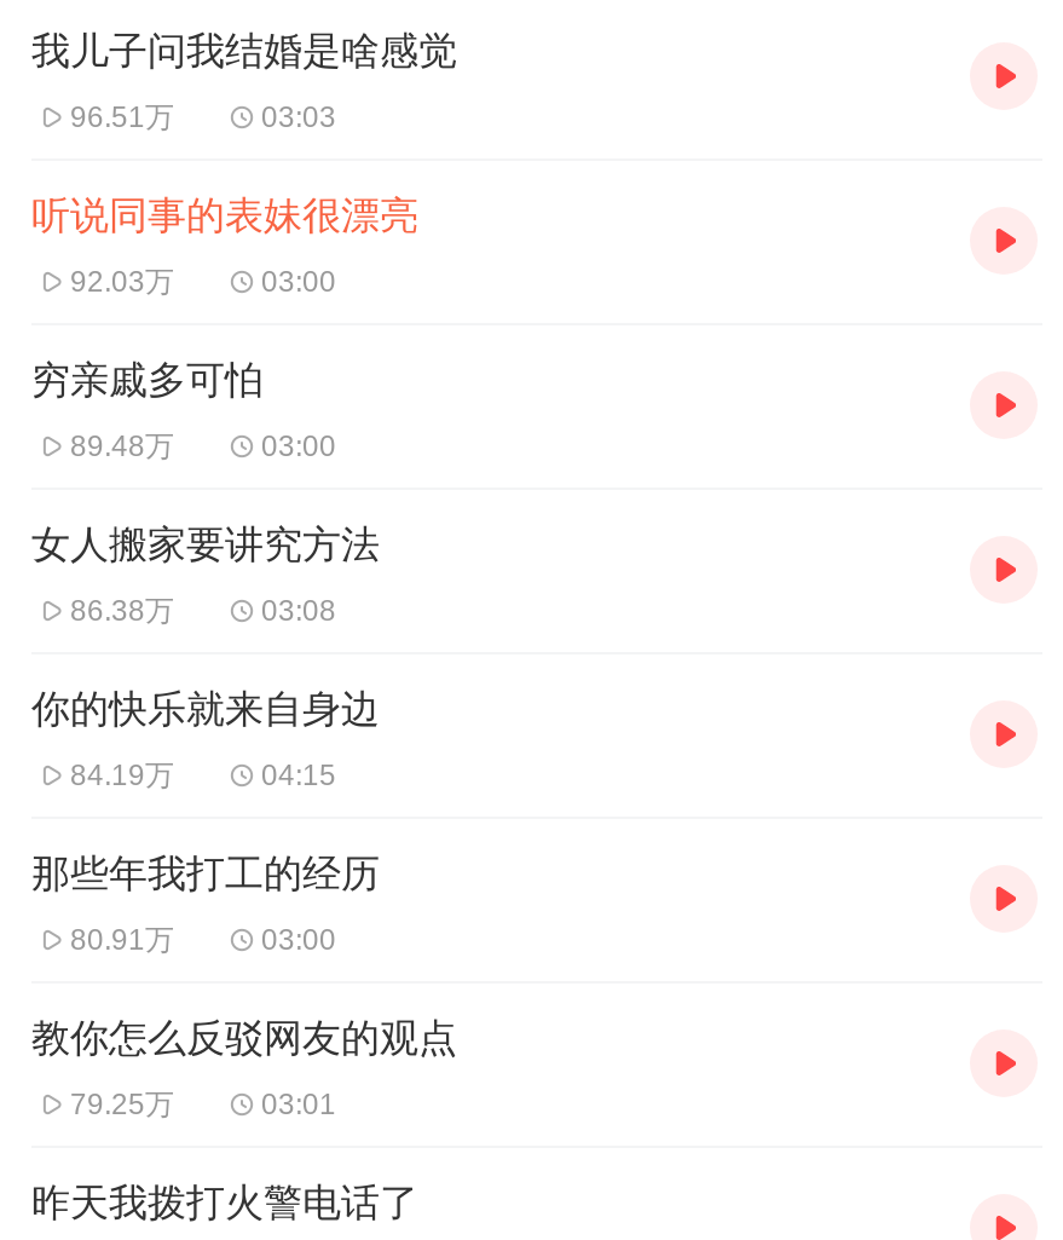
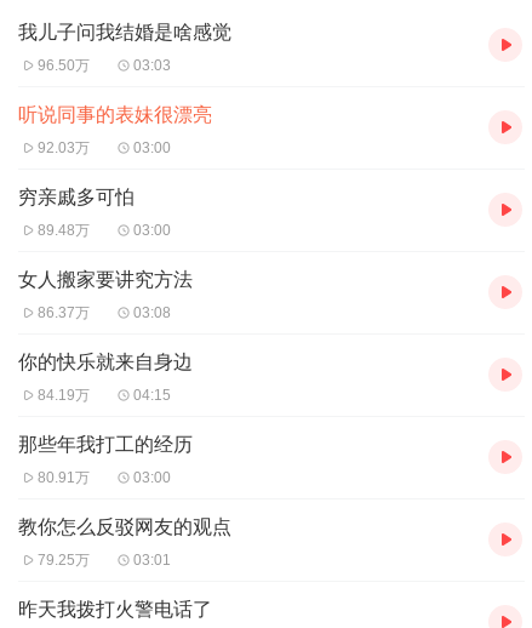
[70,100,174,134] 96.51万 -> [38,57,90,74] 96.50万
[70,594,174,627] 86.38万 -> [38,304,90,321] 86.37万

